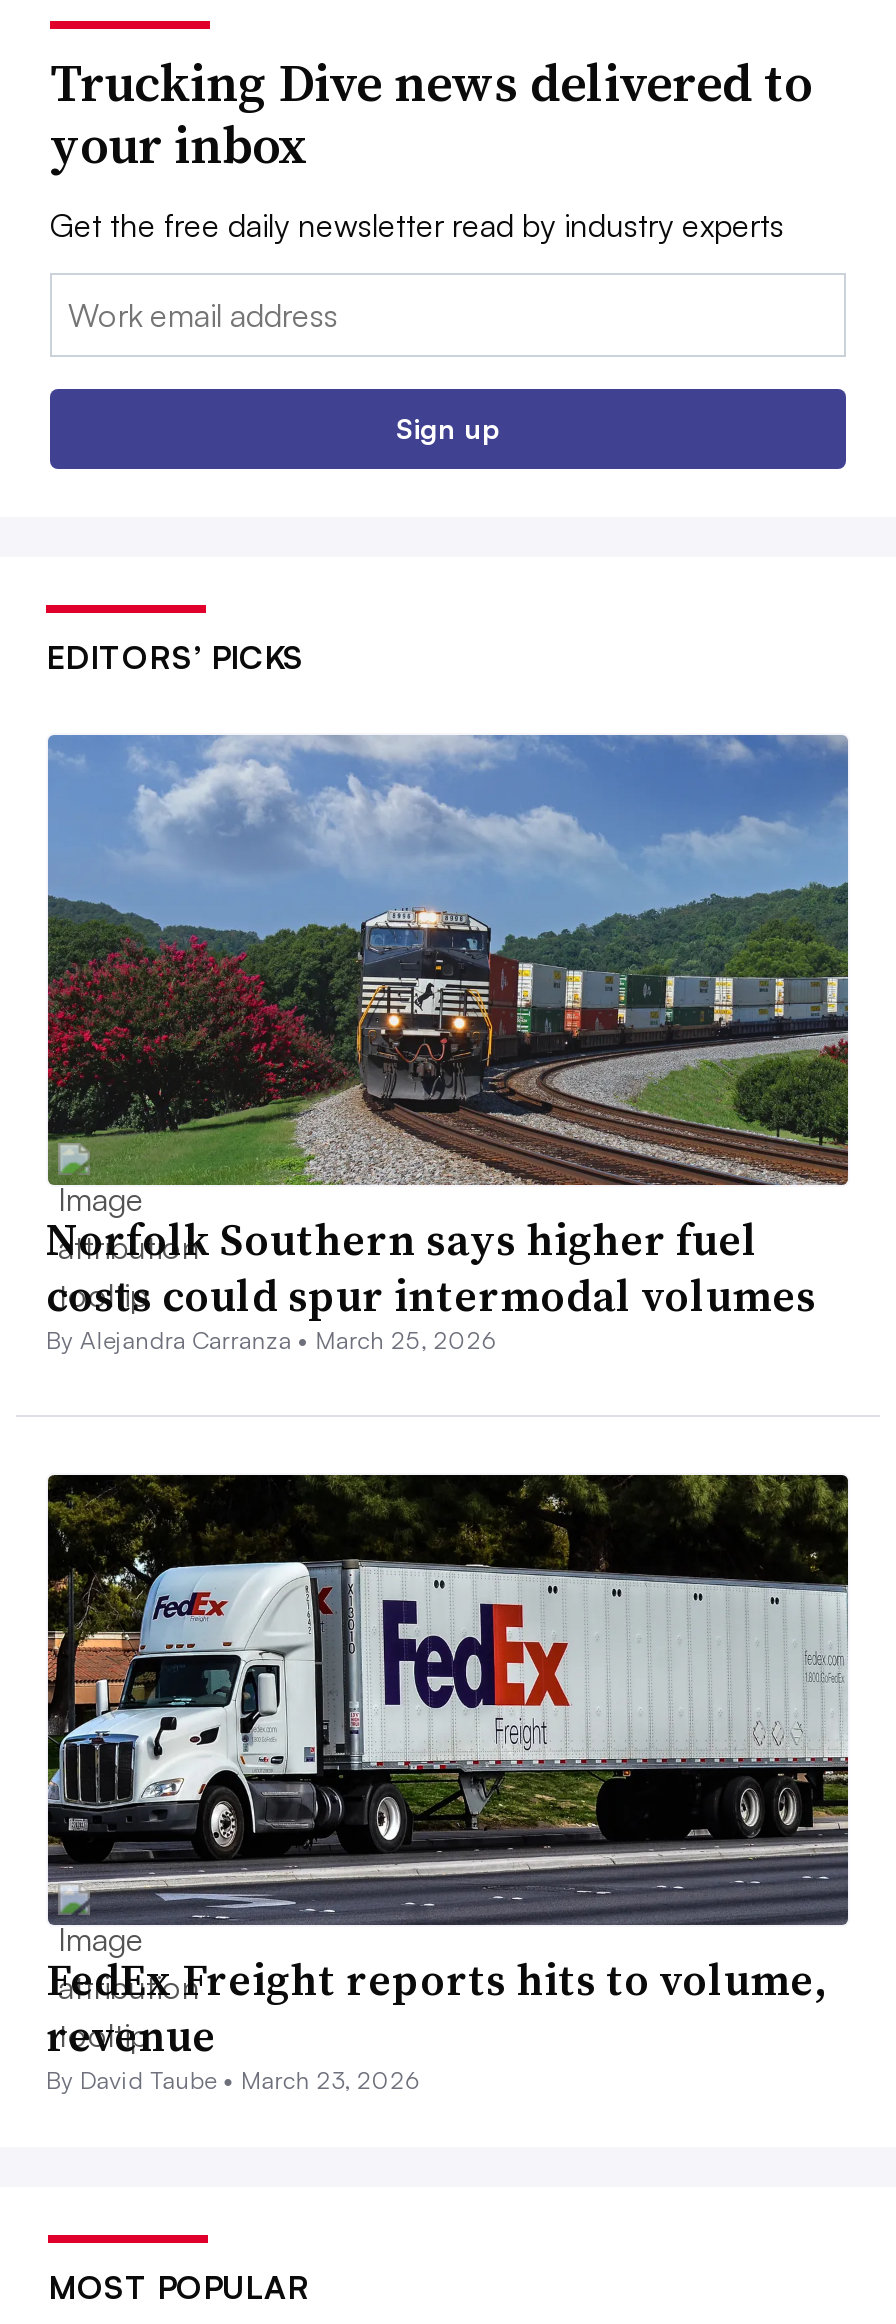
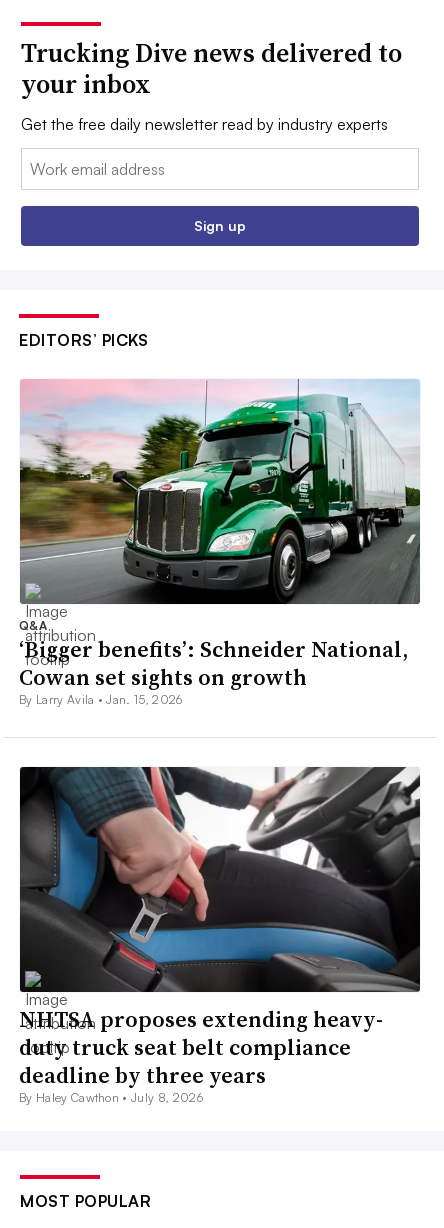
[46,733,848,1355] [image] | Norfolk Southern says higher fuel | costs could spur intermodal volumes | By Alejandra Carranza • March 25, 2026 -> [19,379,420,707] [image] | Q&A | ‘Bigger benefits’: Schneider National, | Cowan set sights on growth | By Larry Avila • Jan. 15, 2026
[46,1471,850,2095] [image] | FedEx Freight reports hits to volume, | revenue | By David Taube • March 23, 2026 -> [19,766,421,1105] [image] | NHTSA proposes extending heavy- | duty truck seat belt compliance | deadline by three years | By Haley Cawthon • July 8, 2026

